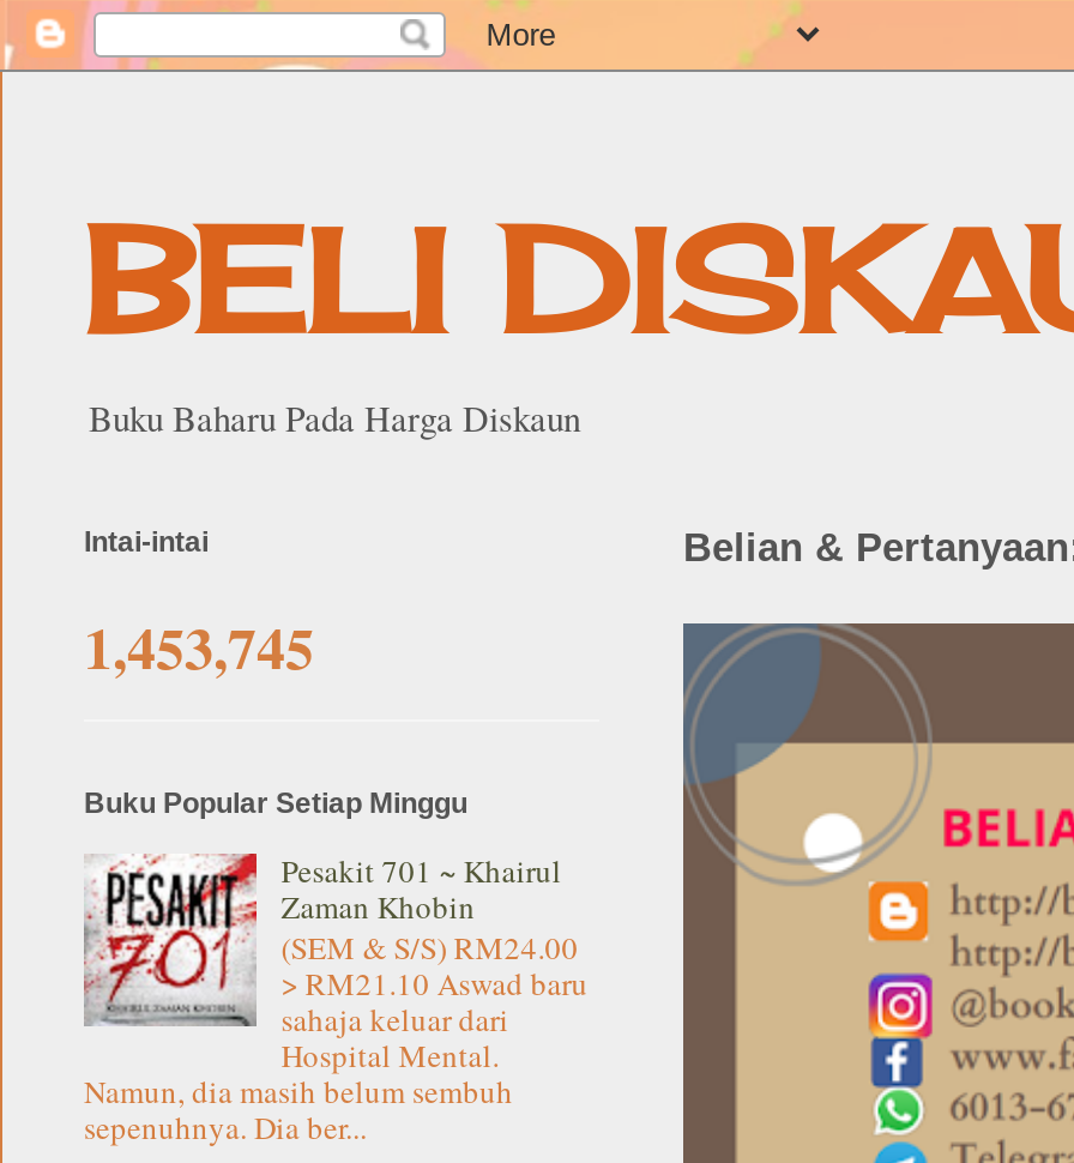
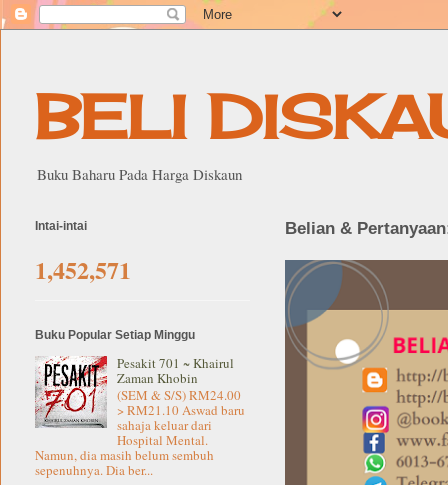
[84,605,314,689] 1,453,745 -> [35,252,131,287] 1,452,571

